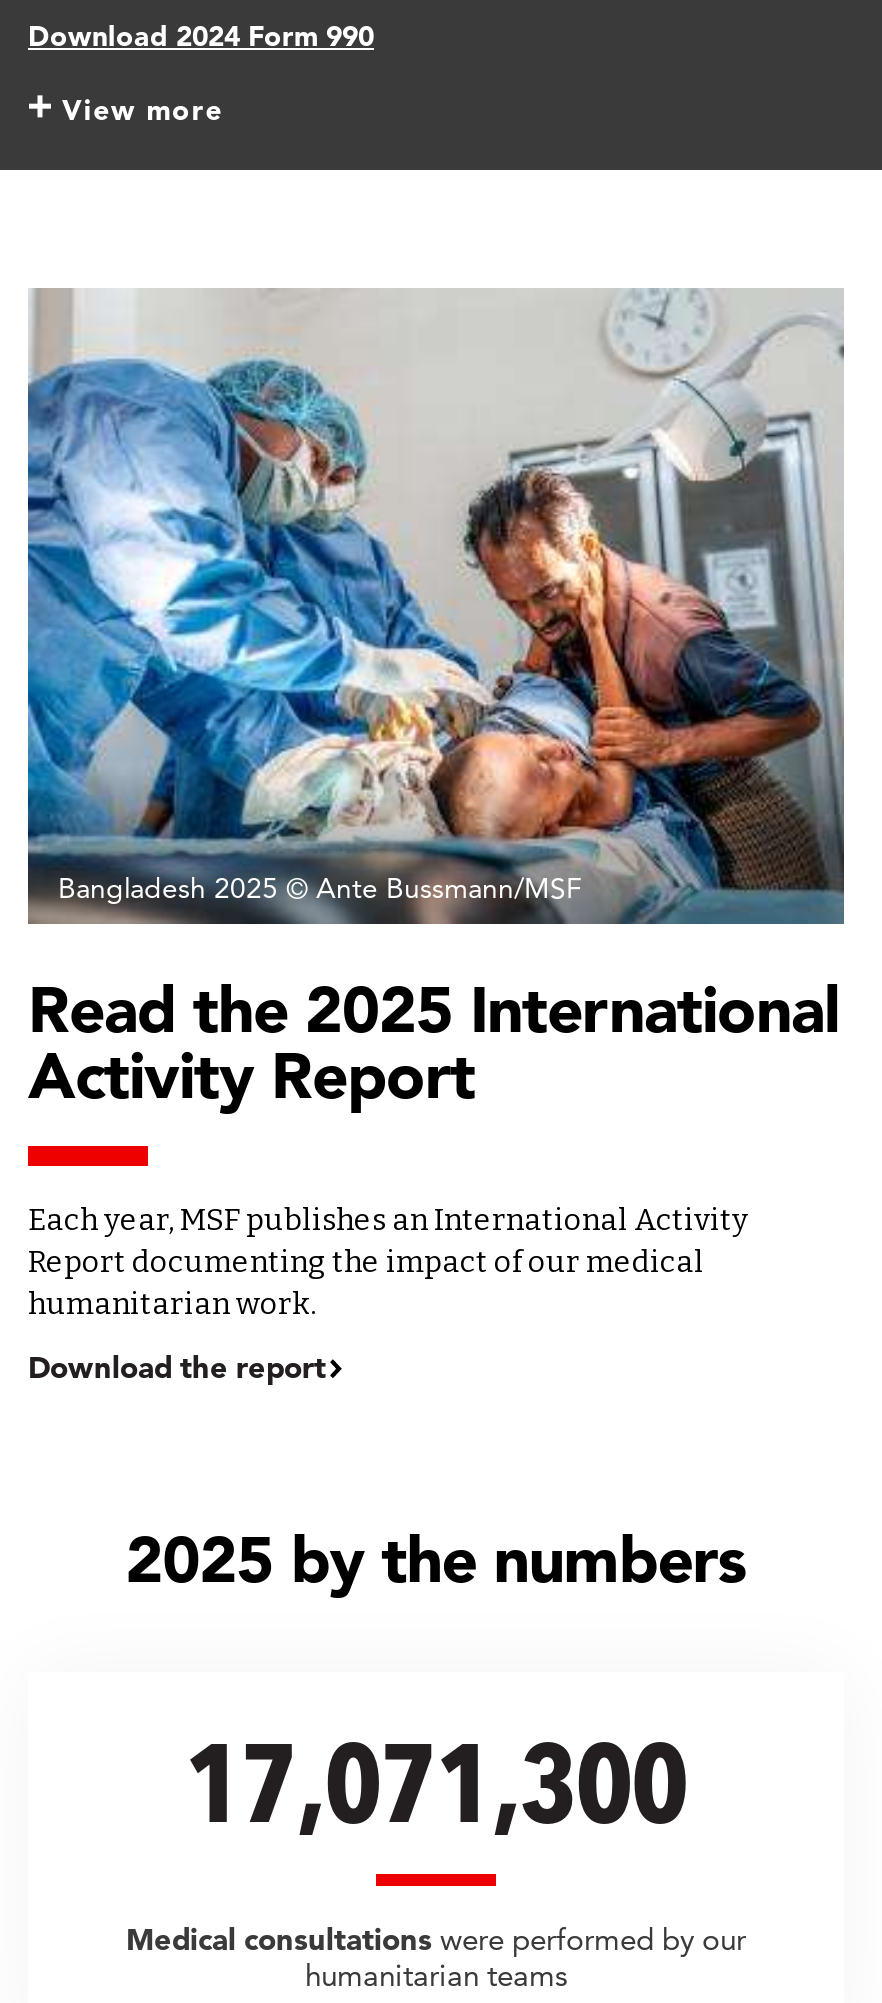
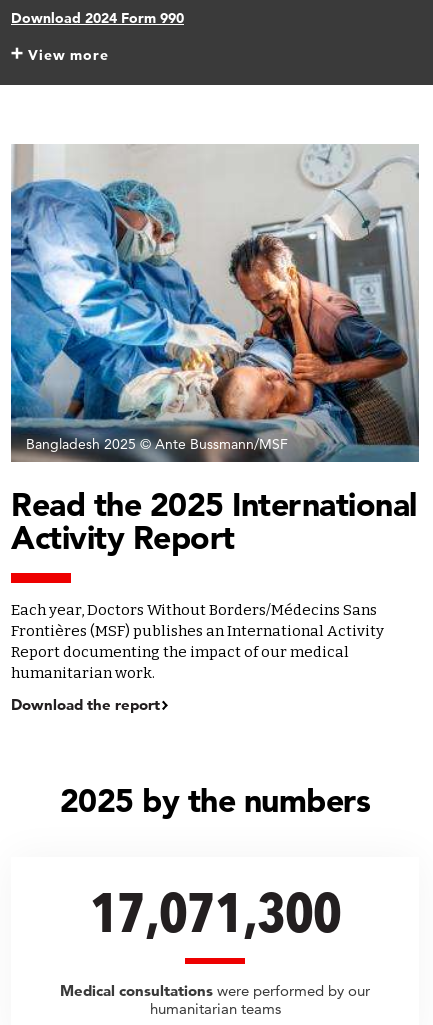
[28,1201,748,1237] Each year, MSF publishes an International Activity -> [11,600,384,639] Each year, Doctors Without Borders/Médecins Sans | Frontières (MSF) publishes an International Activity

